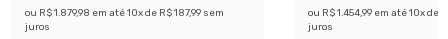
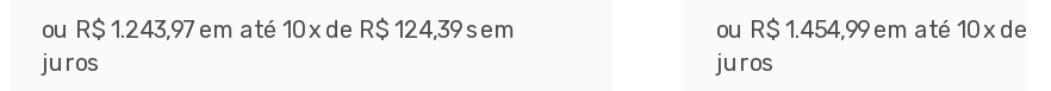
[24,7,223,18] ou R$ 1.879,98 em até 10 x de R$ 187,99 sem -> [42,17,516,43] ou R$ 1.243,97 em até 10 x de R$ 124,39 sem

